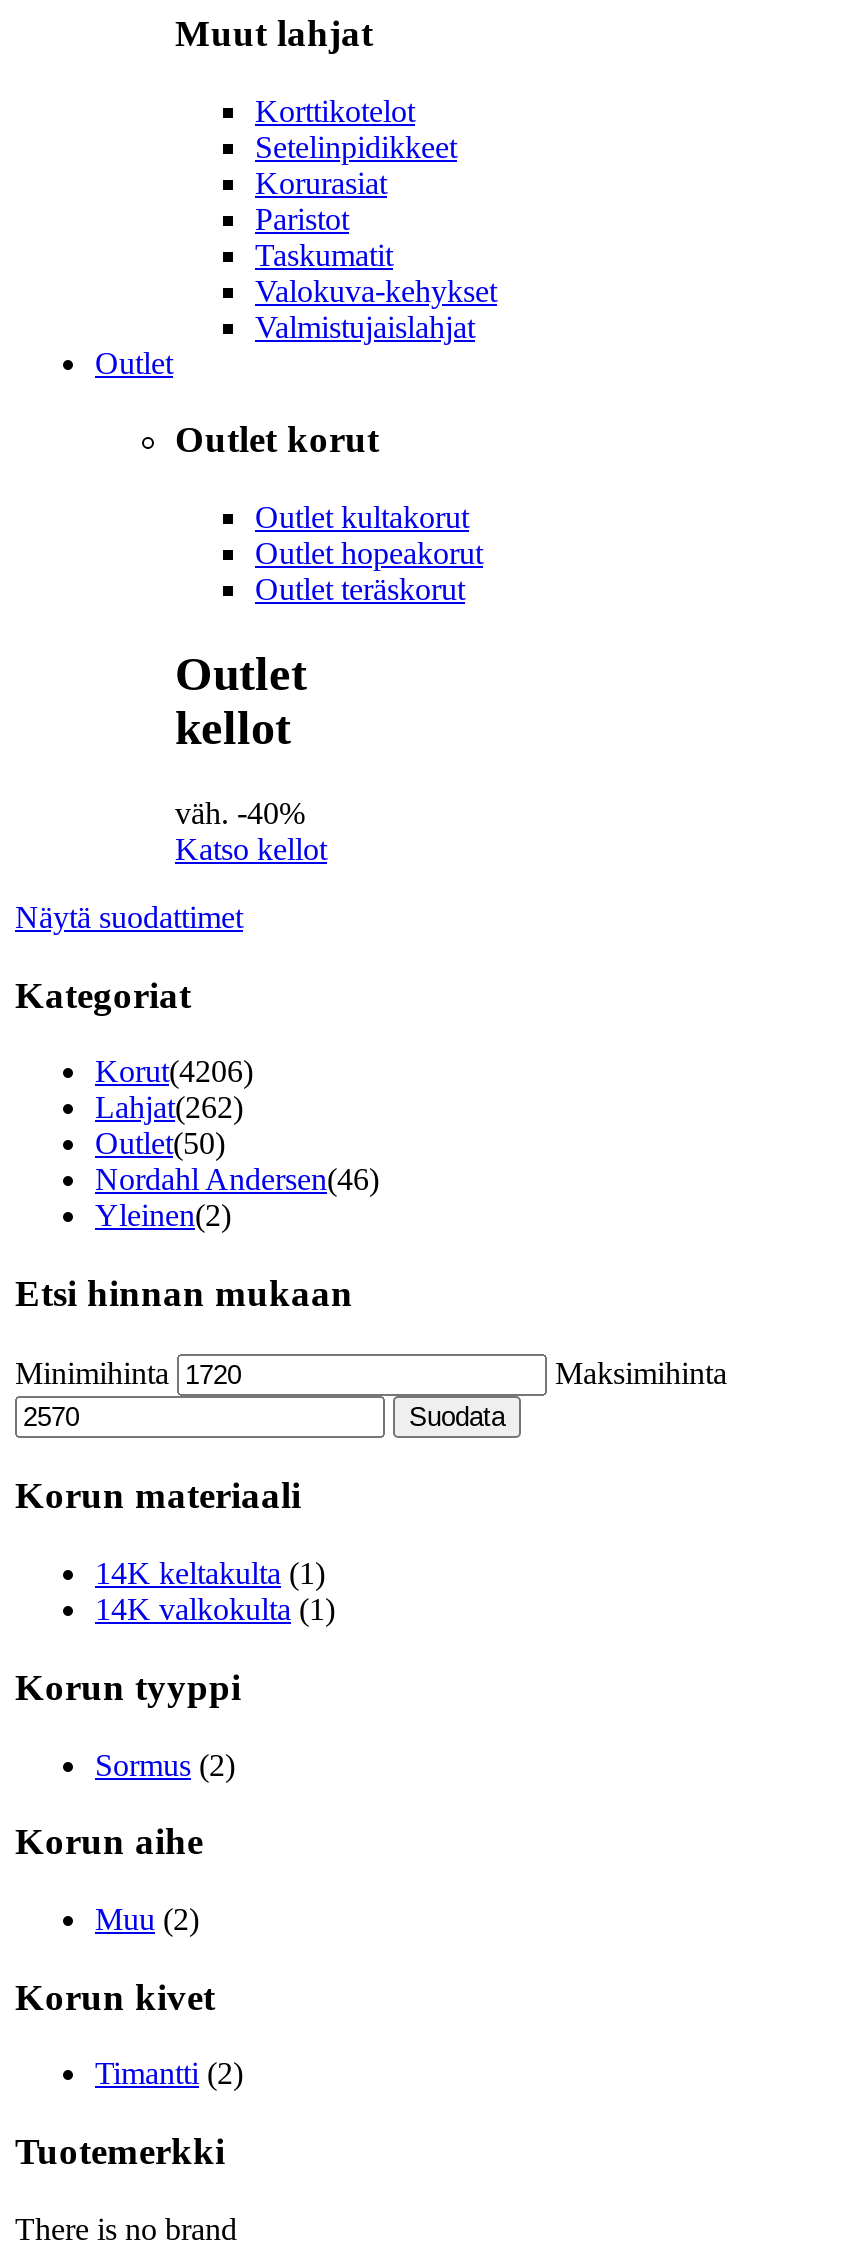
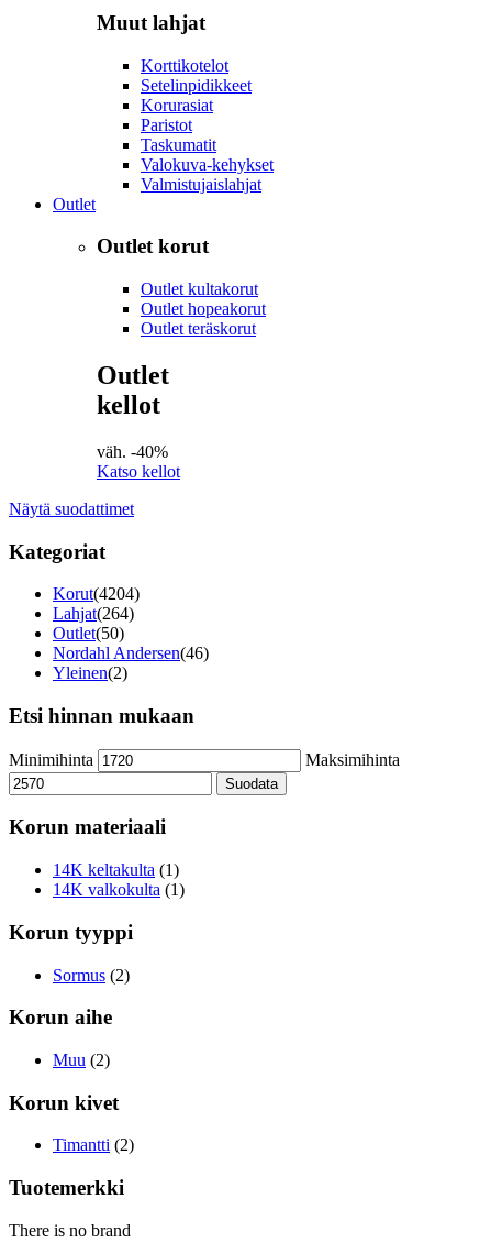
[95,1055,253,1089] Korut(4206) -> [53,584,140,603] Korut(4204)
[95,1091,243,1125] Lahjat(262) -> [53,604,134,623] Lahjat(264)

